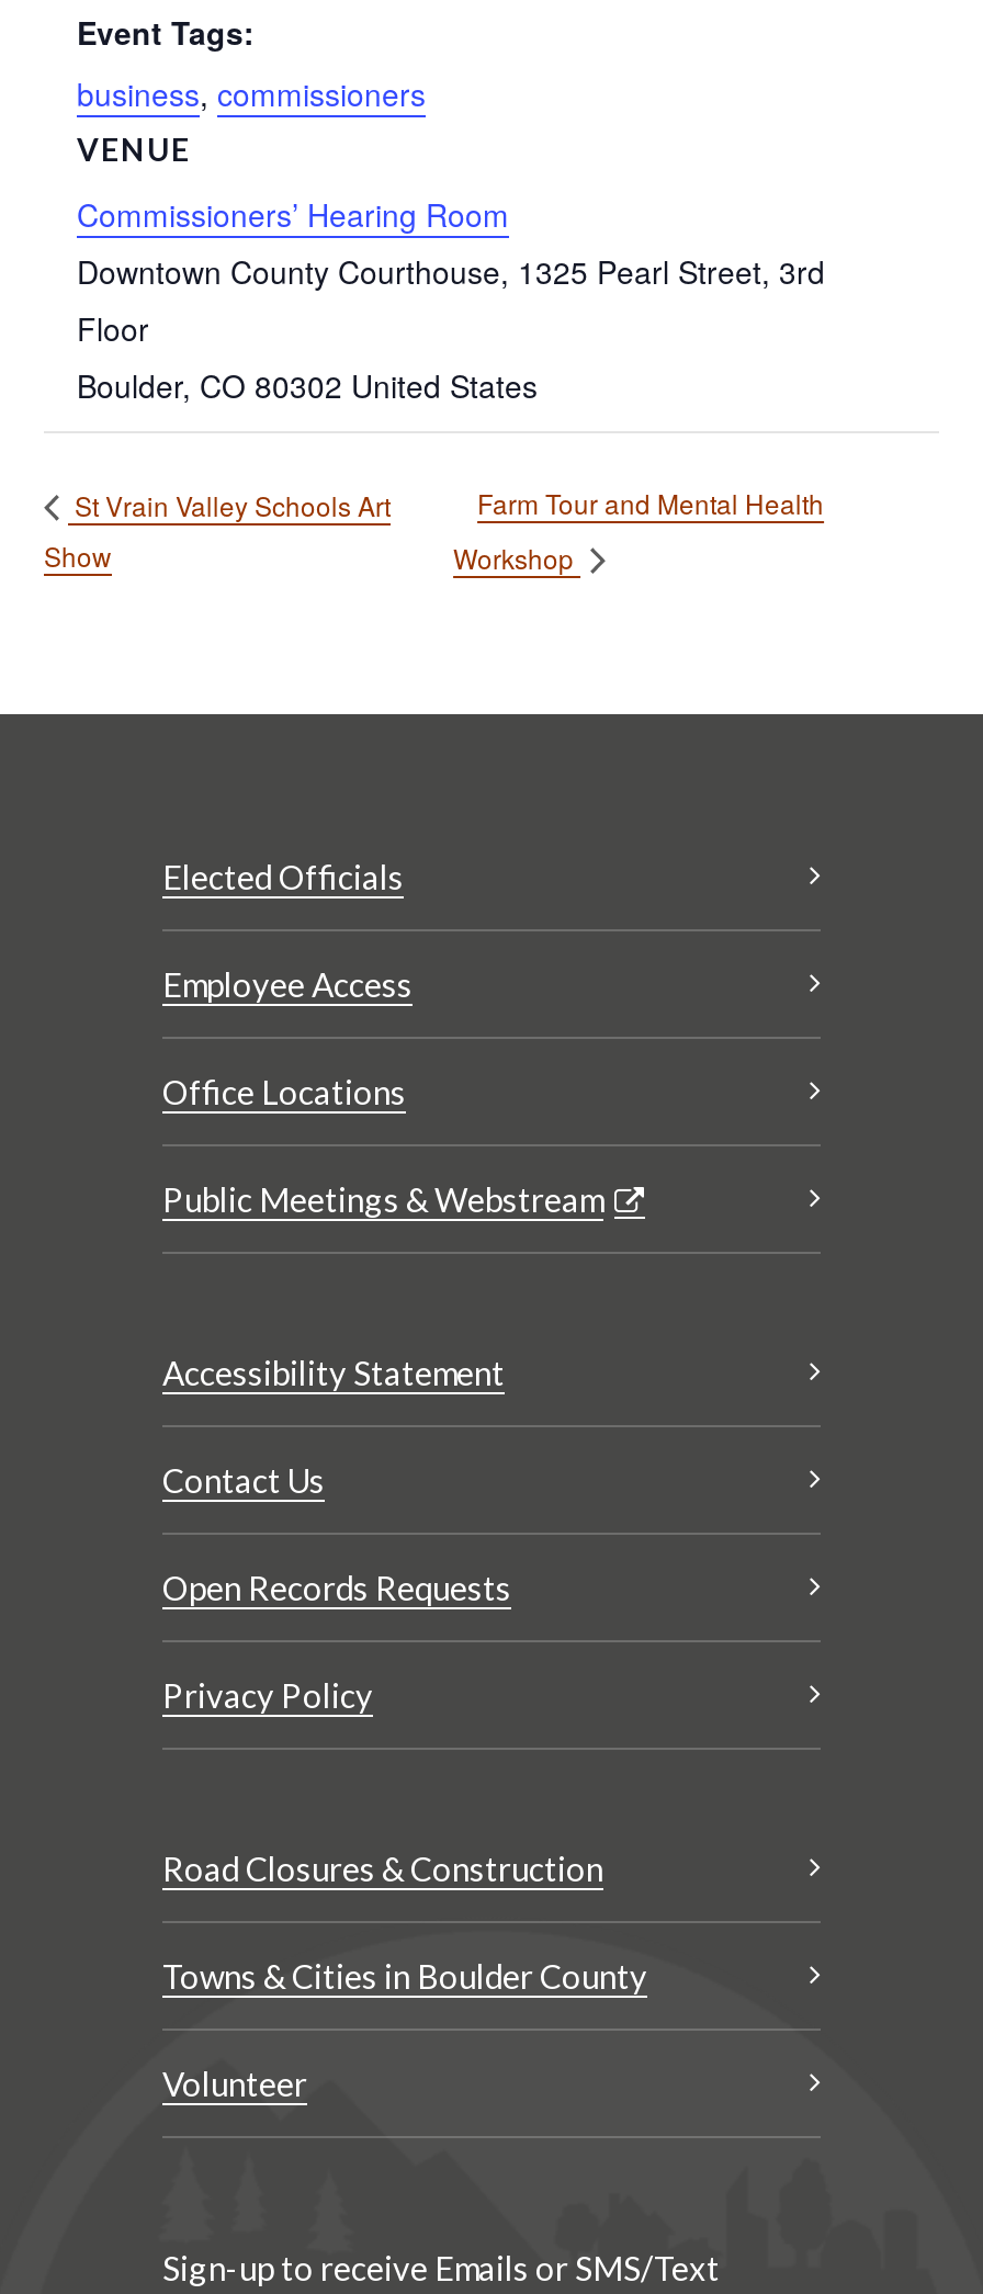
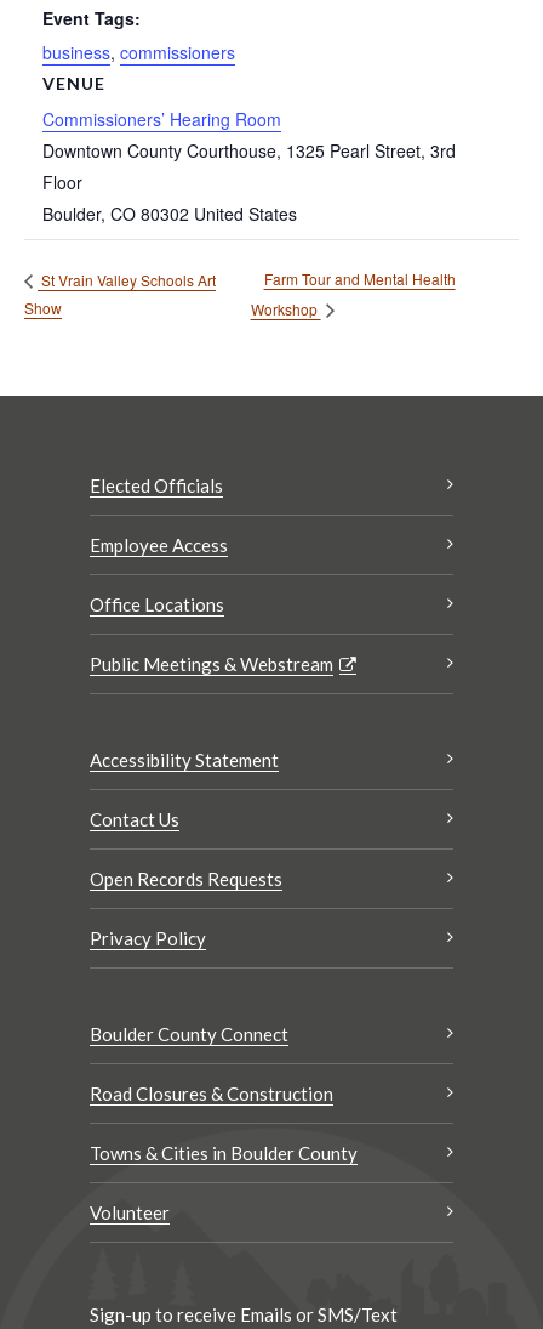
none -> [90,1023,288,1045] Boulder County Connect

